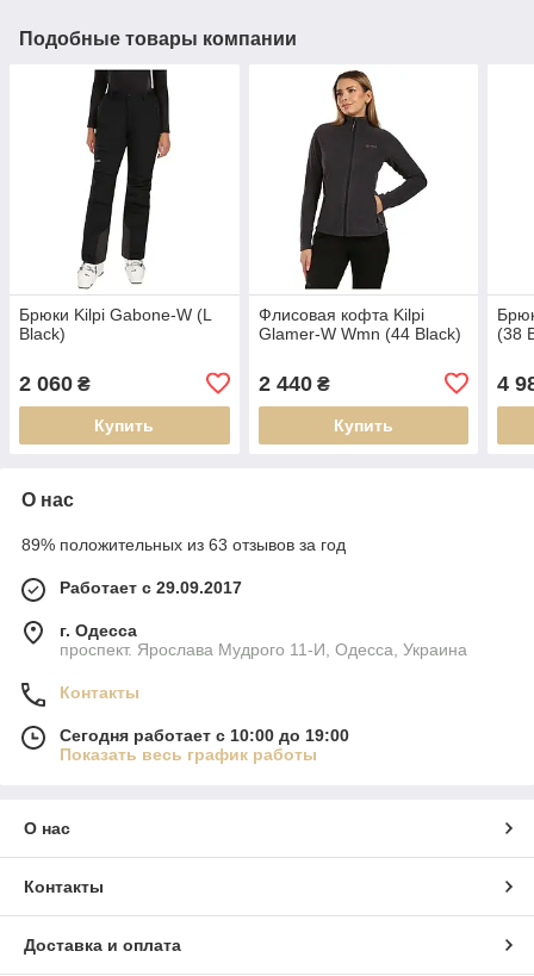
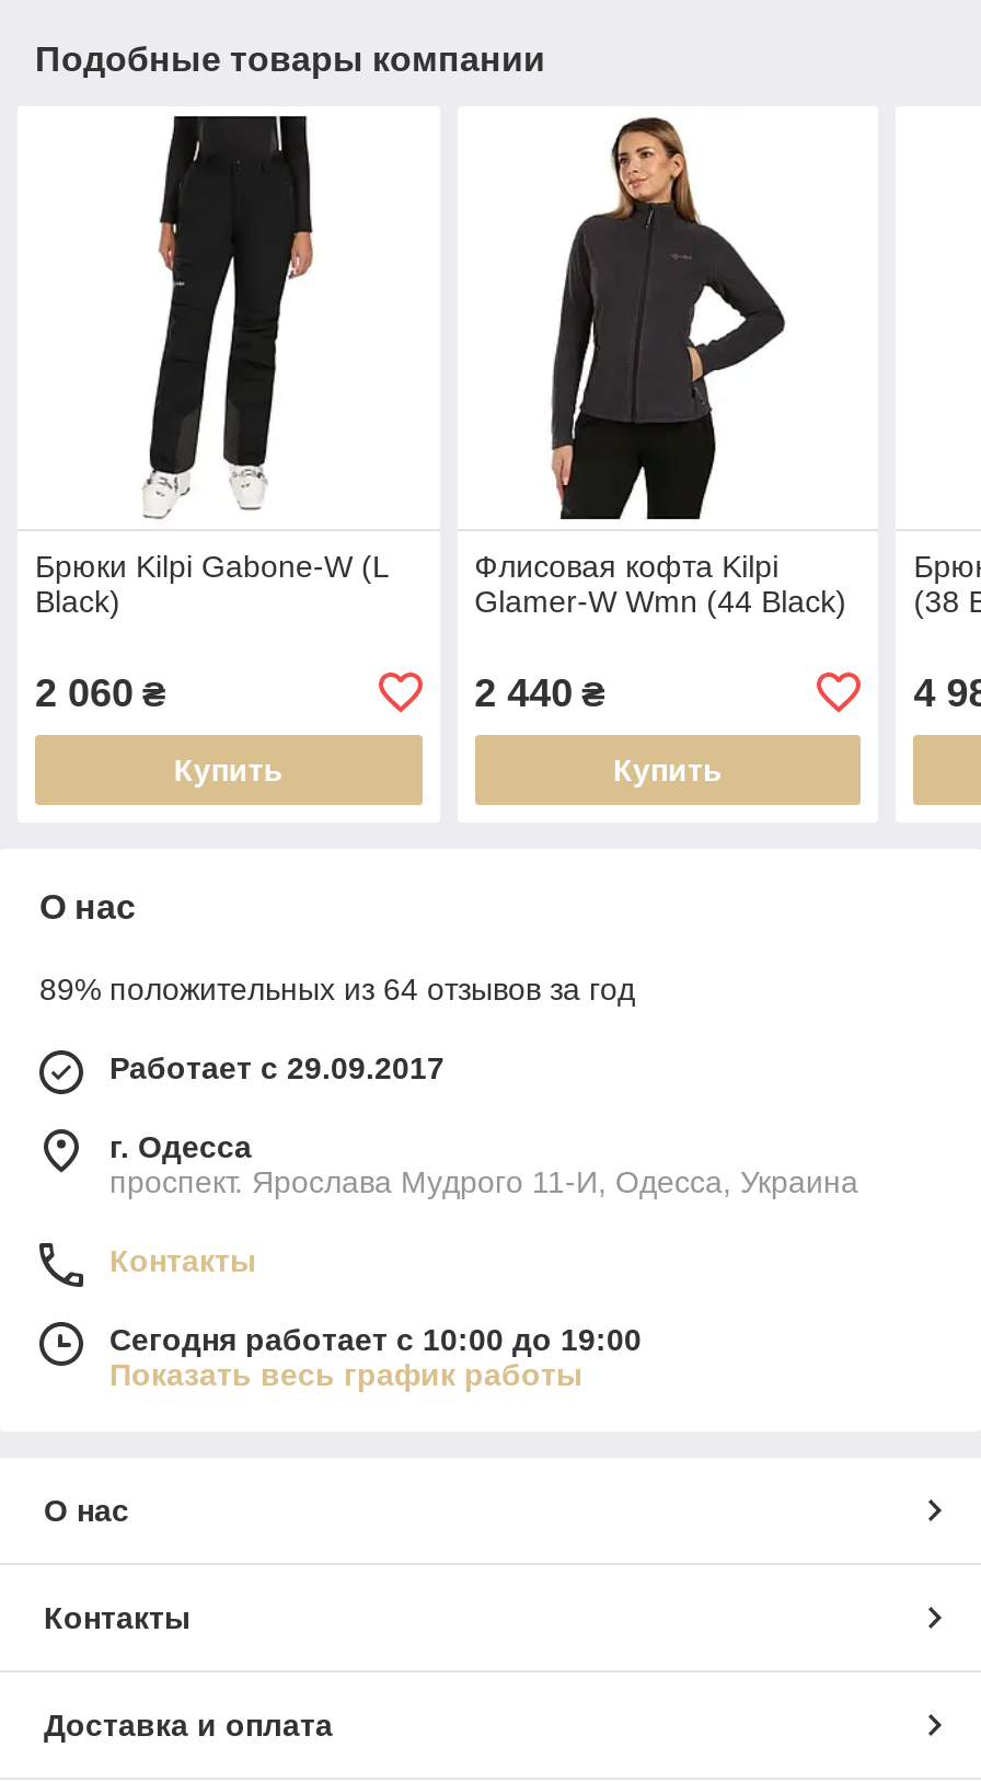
[21,535,346,554] 89% положительных из 63 отзывов за год -> [39,971,635,1006] 89% положительных из 64 отзывов за год

